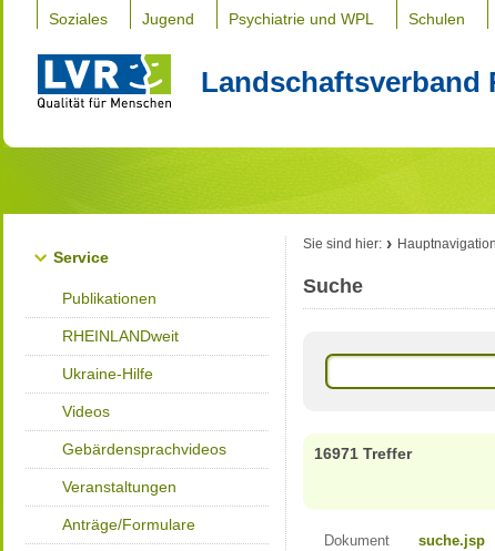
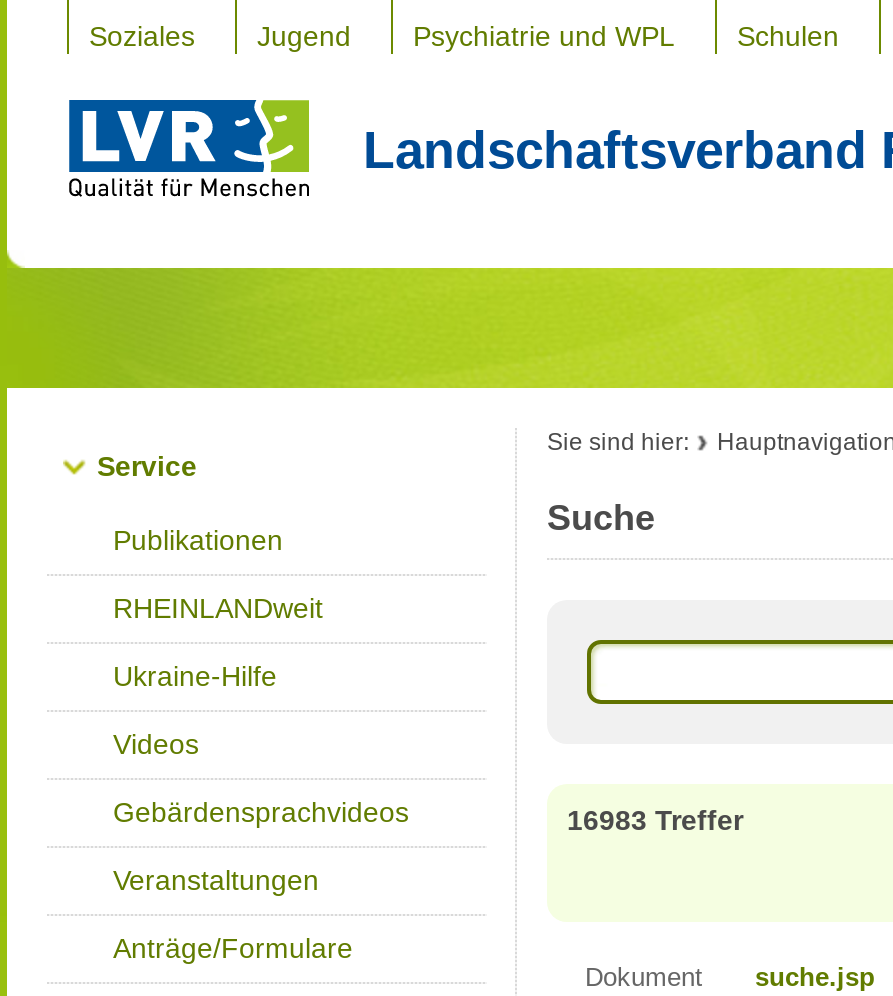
[314,445,412,462] 16971 Treffer -> [567,804,743,836] 16983 Treffer

